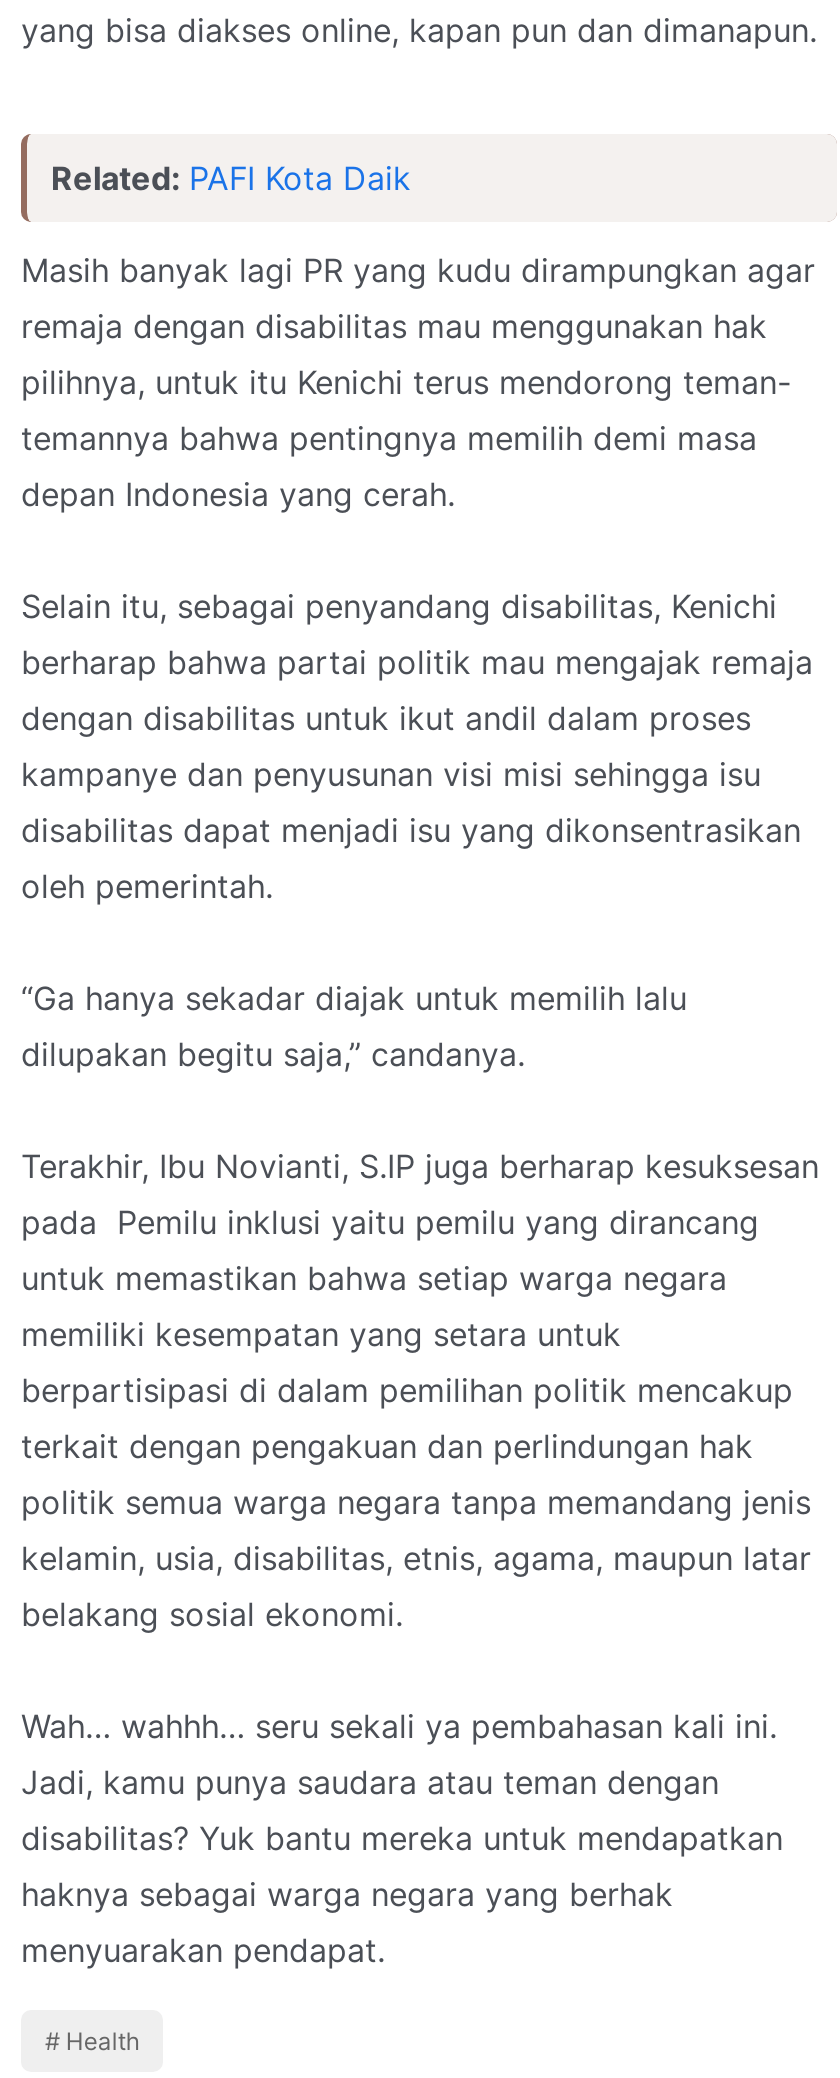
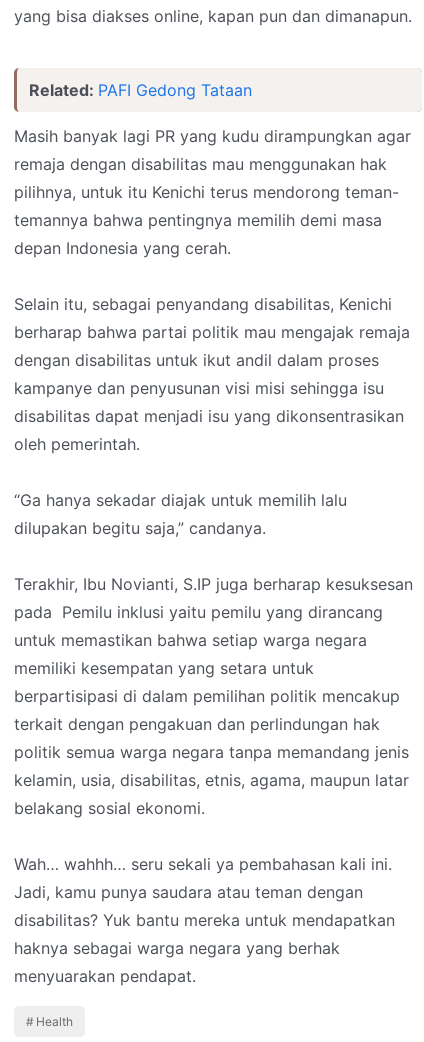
[51,158,411,198] Related: PAFI Kota Daik -> [29,80,252,100] Related: PAFI Gedong Tataan

